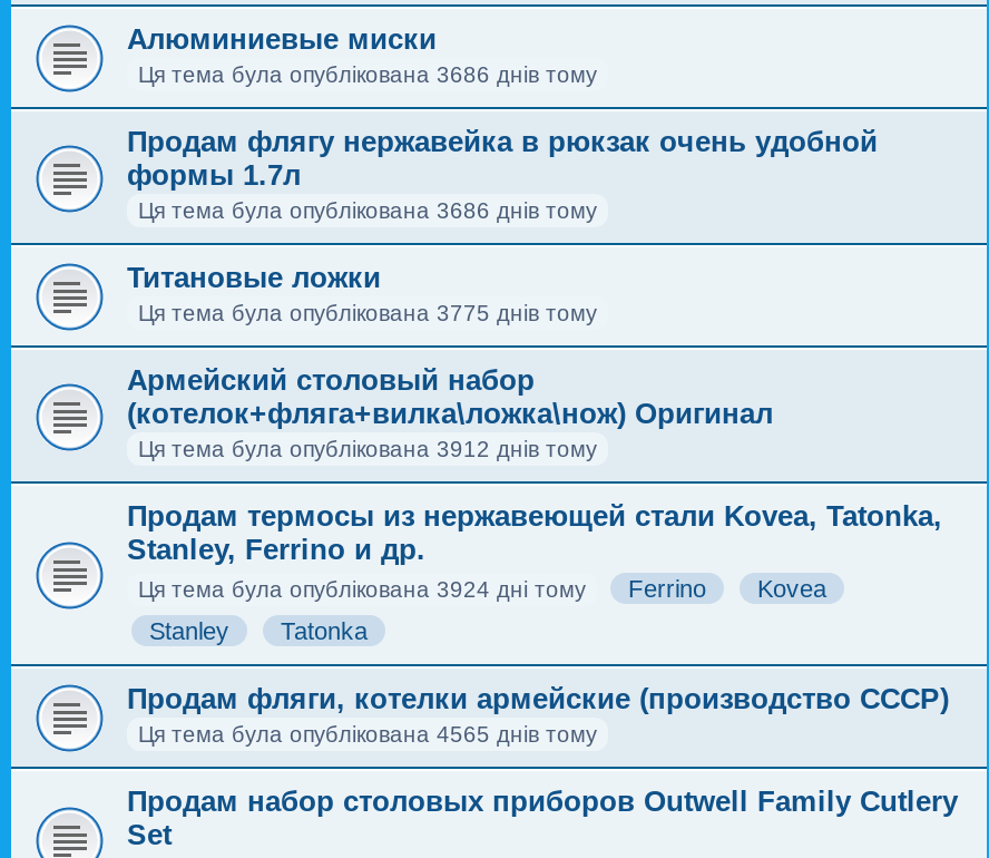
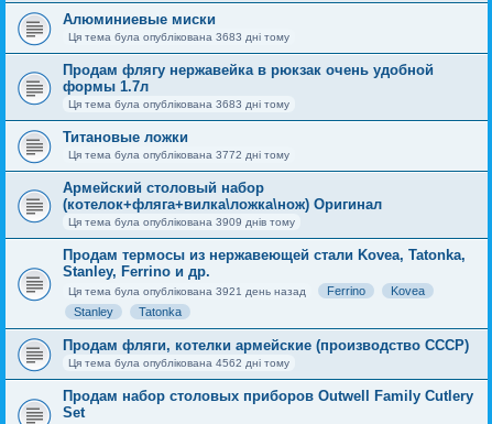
[138,62,597,87] Ця тема була опублікована 3686 днів тому -> [68,31,289,43] Ця тема була опублікована 3683 дні тому
[138,198,597,223] Ця тема була опублікована 3686 днів тому -> [68,98,289,110] Ця тема була опублікована 3683 дні тому
[138,301,597,325] Ця тема була опублікована 3775 днів тому -> [68,149,289,161] Ця тема була опублікована 3772 дні тому
[138,437,597,461] Ця тема була опублікована 3912 днів тому -> [68,216,295,228] Ця тема була опублікована 3909 днів тому
[138,577,586,602] Ця тема була опублікована 3924 дні тому -> [68,285,306,297] Ця тема була опублікована 3921 день назад
[138,722,597,747] Ця тема була опублікована 4565 днів тому -> [68,357,289,369] Ця тема була опублікована 4562 дні тому

